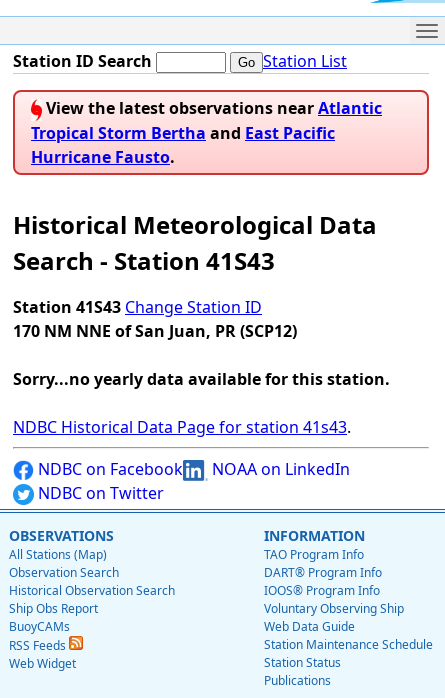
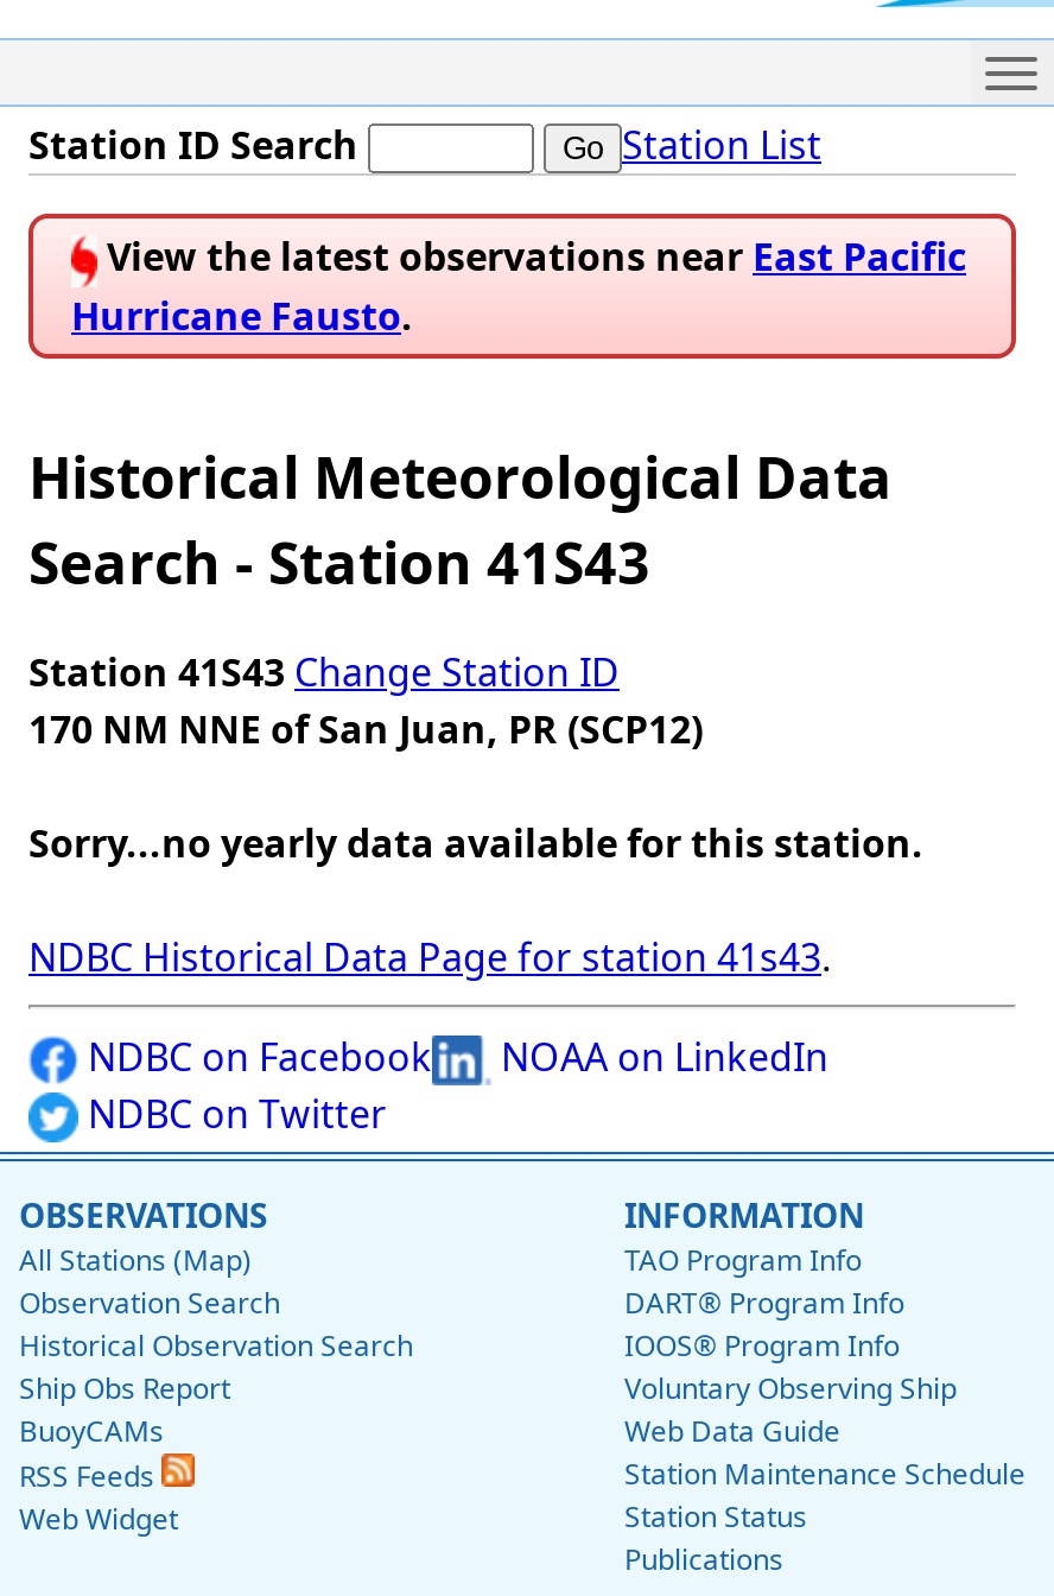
[31,97,382,144] View the latest observations near Atlantic | Tropical Storm Bertha and East Pacific -> [97,231,966,283] View the latest observations near East Pacific

